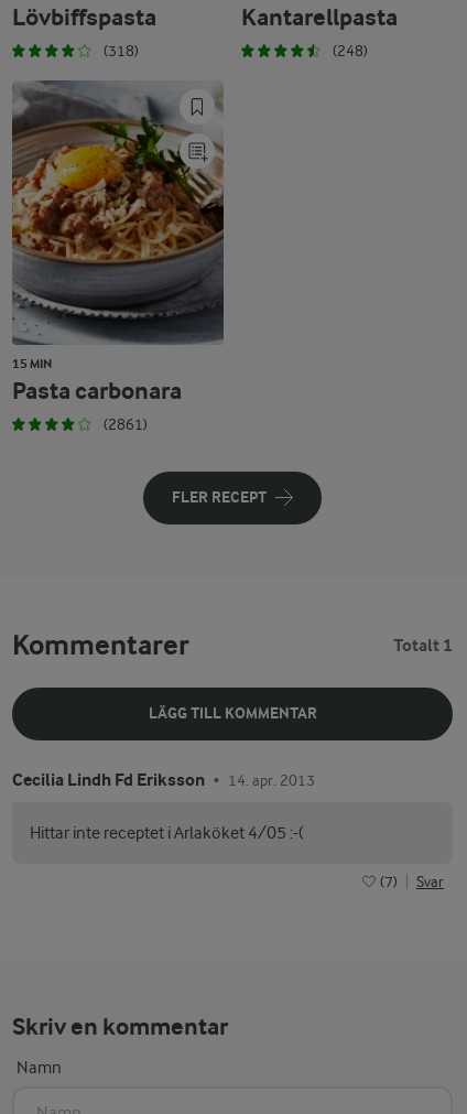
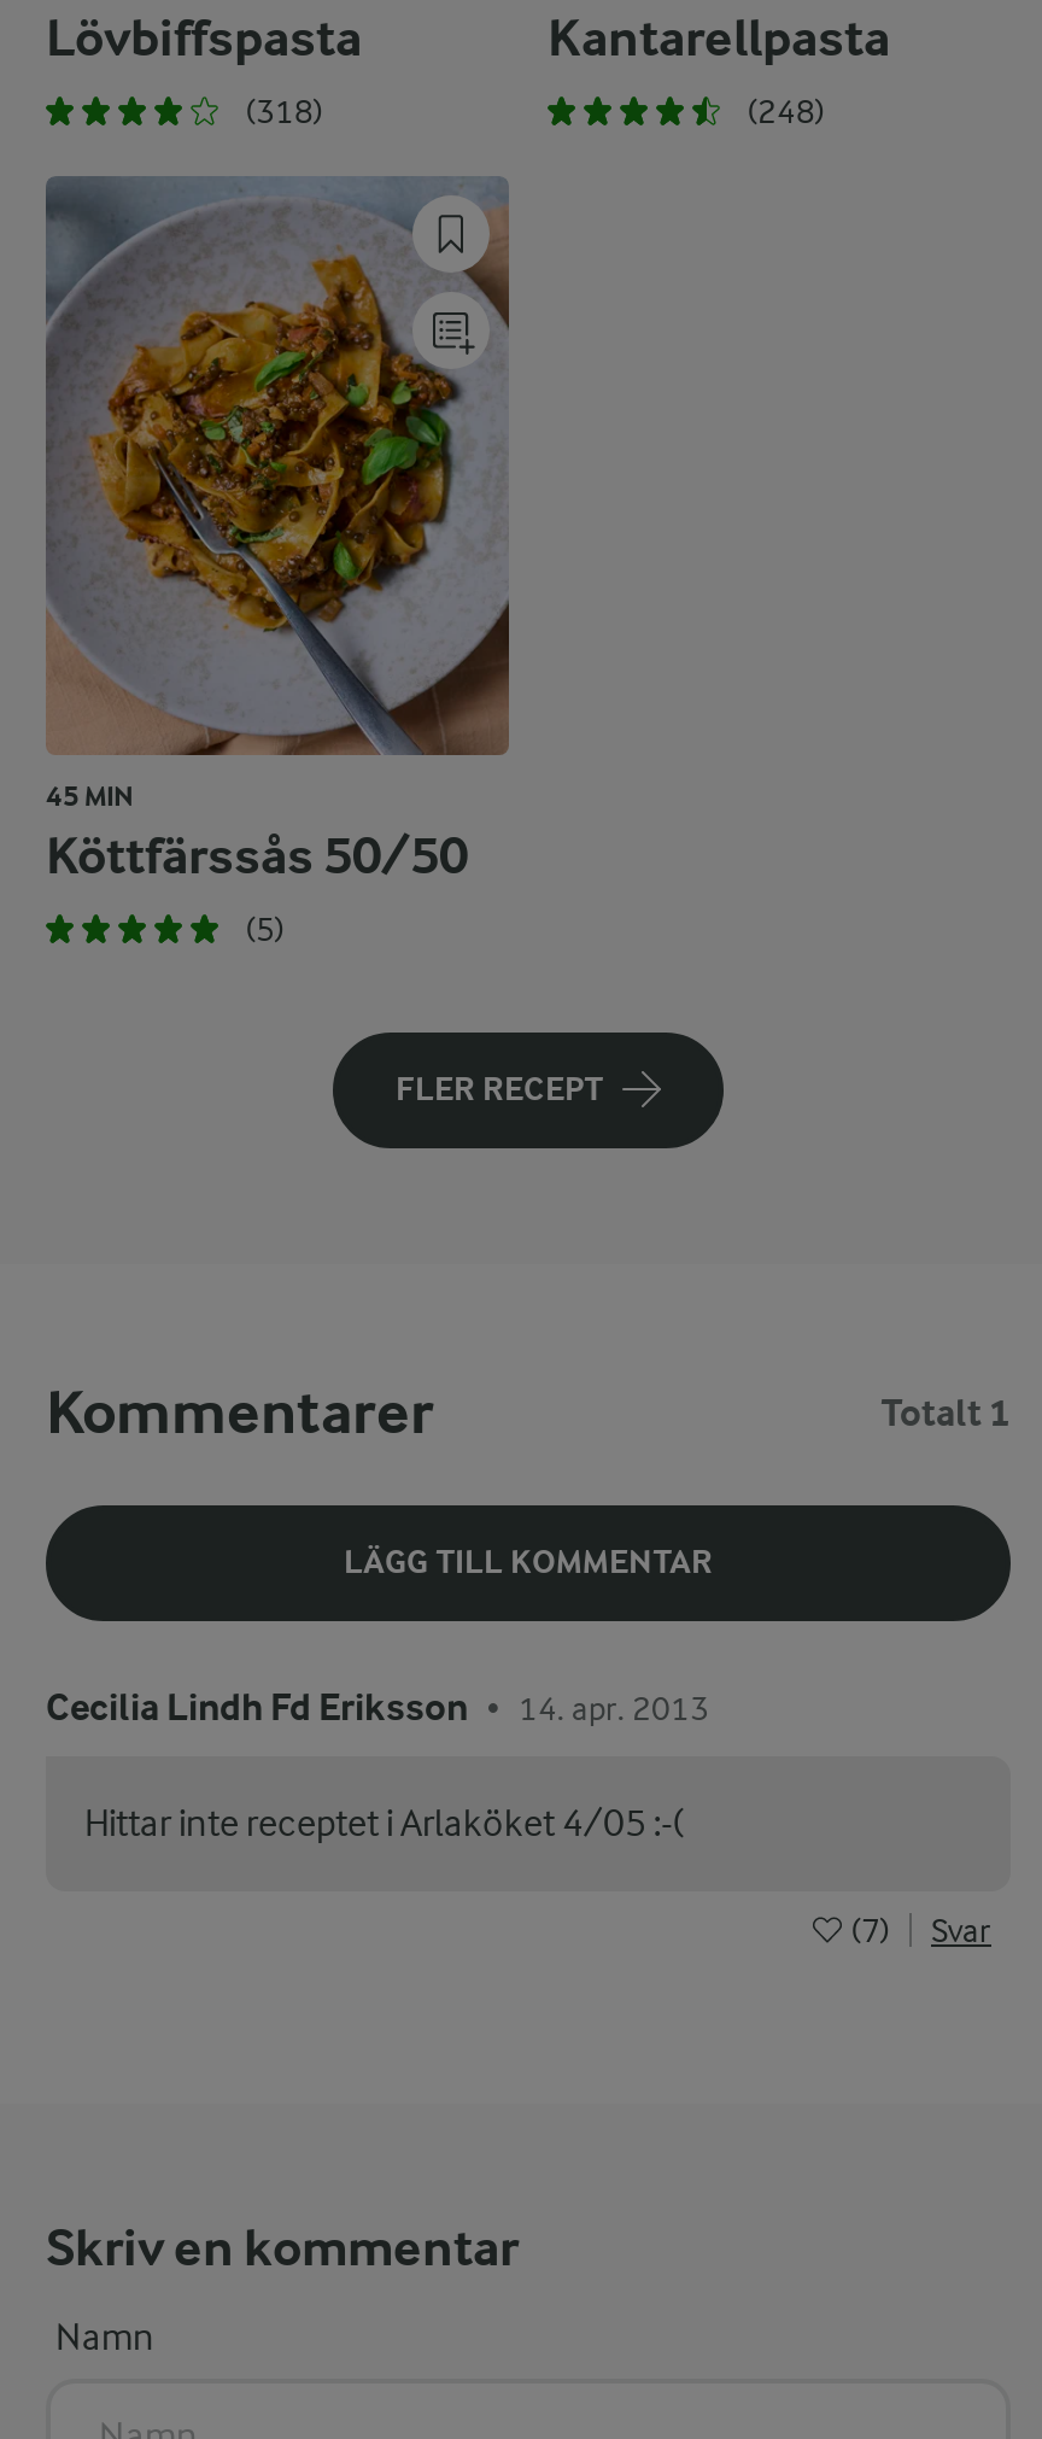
[11,80,225,433] [image] | 15 MIN | Pasta carbonara | (2861) -> [46,176,511,948] [image] | 45 MIN | Köttfärssås 50/50 | (5)

